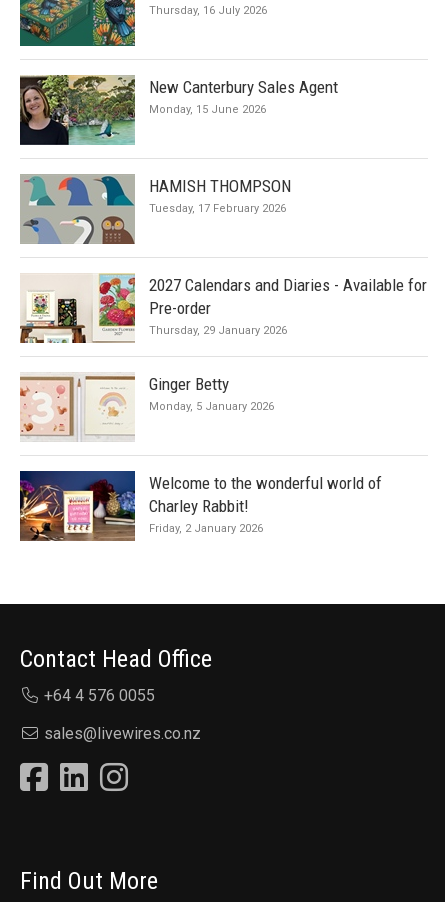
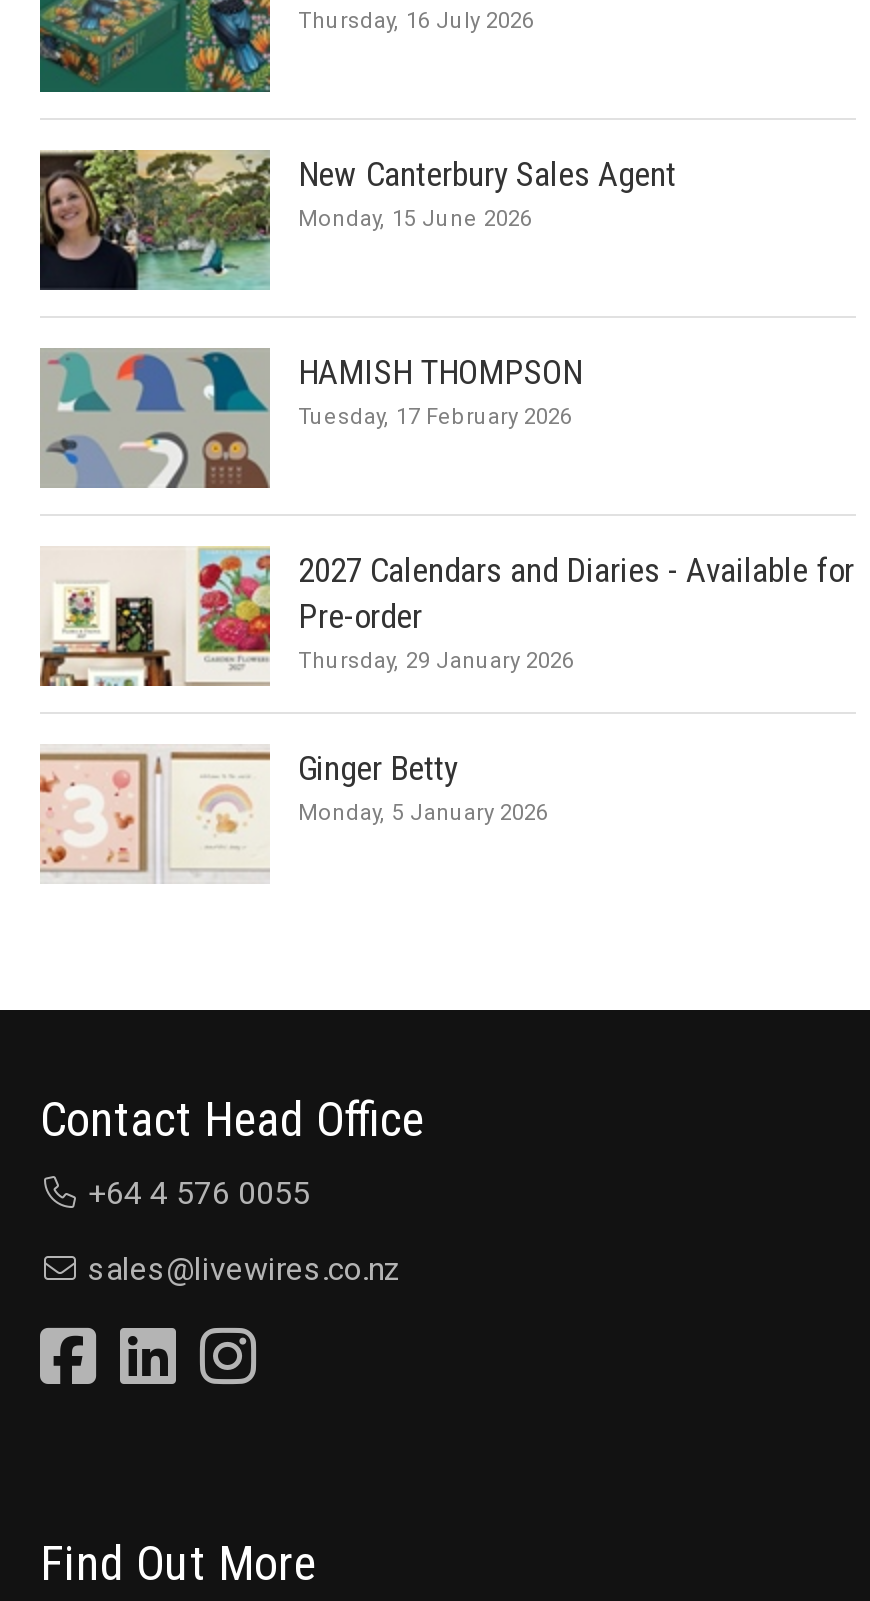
[19,470,382,542] [image] | Welcome to the wonderful world of | Charley Rabbit! | Friday, 2 January 2026 -> none

